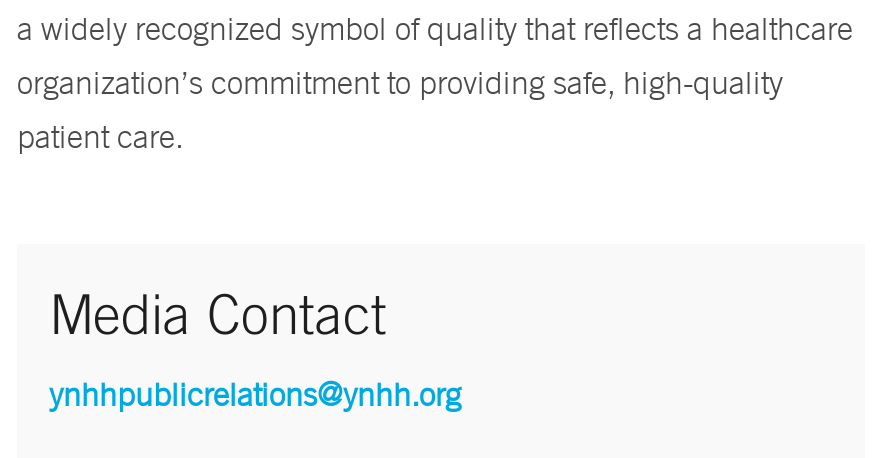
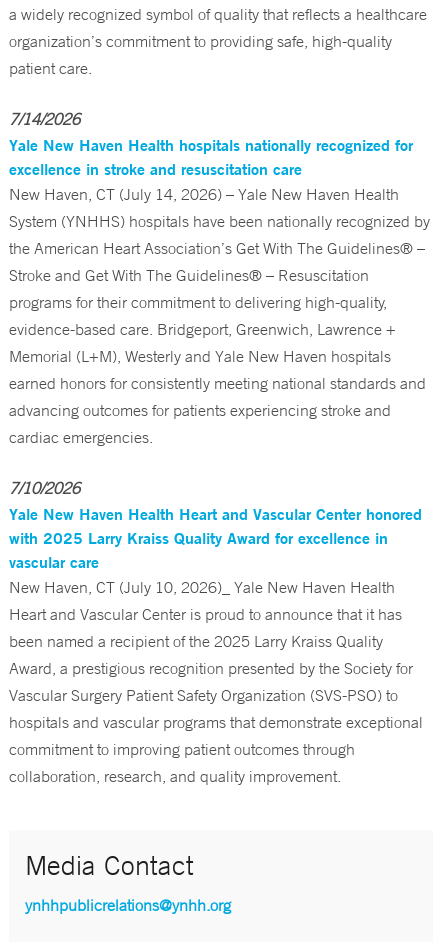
none -> [9,109,430,786] 7/14/2026 | Yale New Haven Health hospitals nationally recognized for | excellence in stroke and resuscitation care | New Haven, CT (July 14, 2026) – Yale New Haven Health | System (YNHHS) hospitals have been nationally recognized by | the American Heart Association’s Get With The Guidelines® – | Stroke and Get With The Guidelines® – Resuscitation | programs for their commitment to delivering high-quality, | evidence-based care. Bridgeport, Greenwich, Lawrence + | Memorial (L+M), Westerly and Yale New Haven hospitals | earned honors for consistently meeting national standards and | advancing outcomes for patients experiencing stroke and | cardiac emergencies. | 7/10/2026 | Yale New Haven Health Heart and Vascular Center honored | with 2025 Larry Kraiss Quality Award for excellence in | vascular care | New Haven, CT (July 10, 2026)_ Yale New Haven Health | Heart and Vascular Center is proud to announce that it has | been named a recipient of the 2025 Larry Kraiss Quality | Award, a prestigious recognition presented by the Society for | Vascular Surgery Patient Safety Organization (SVS-PSO) to | hospitals and vascular programs that demonstrate exceptional | commitment to improving patient outcomes through | collaboration, research, and quality improvement.

